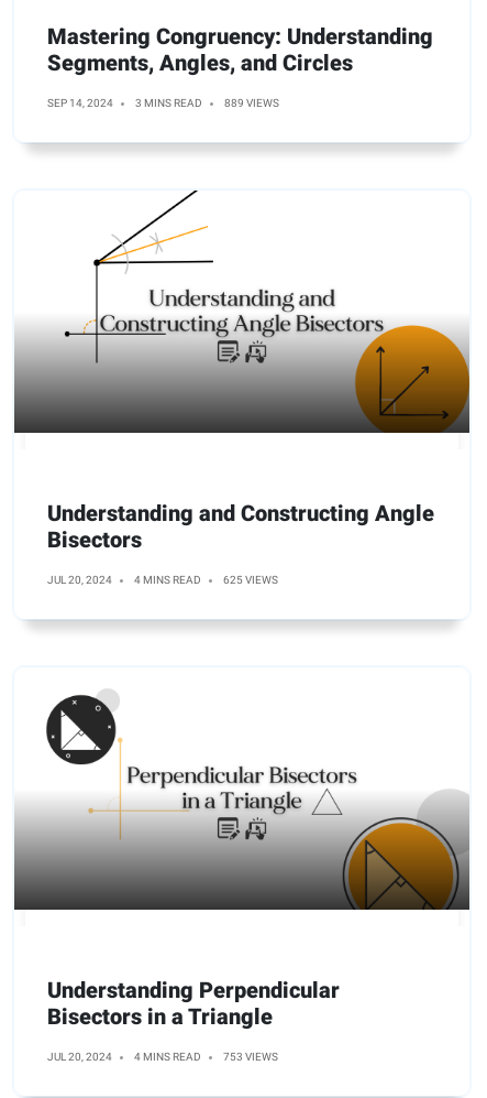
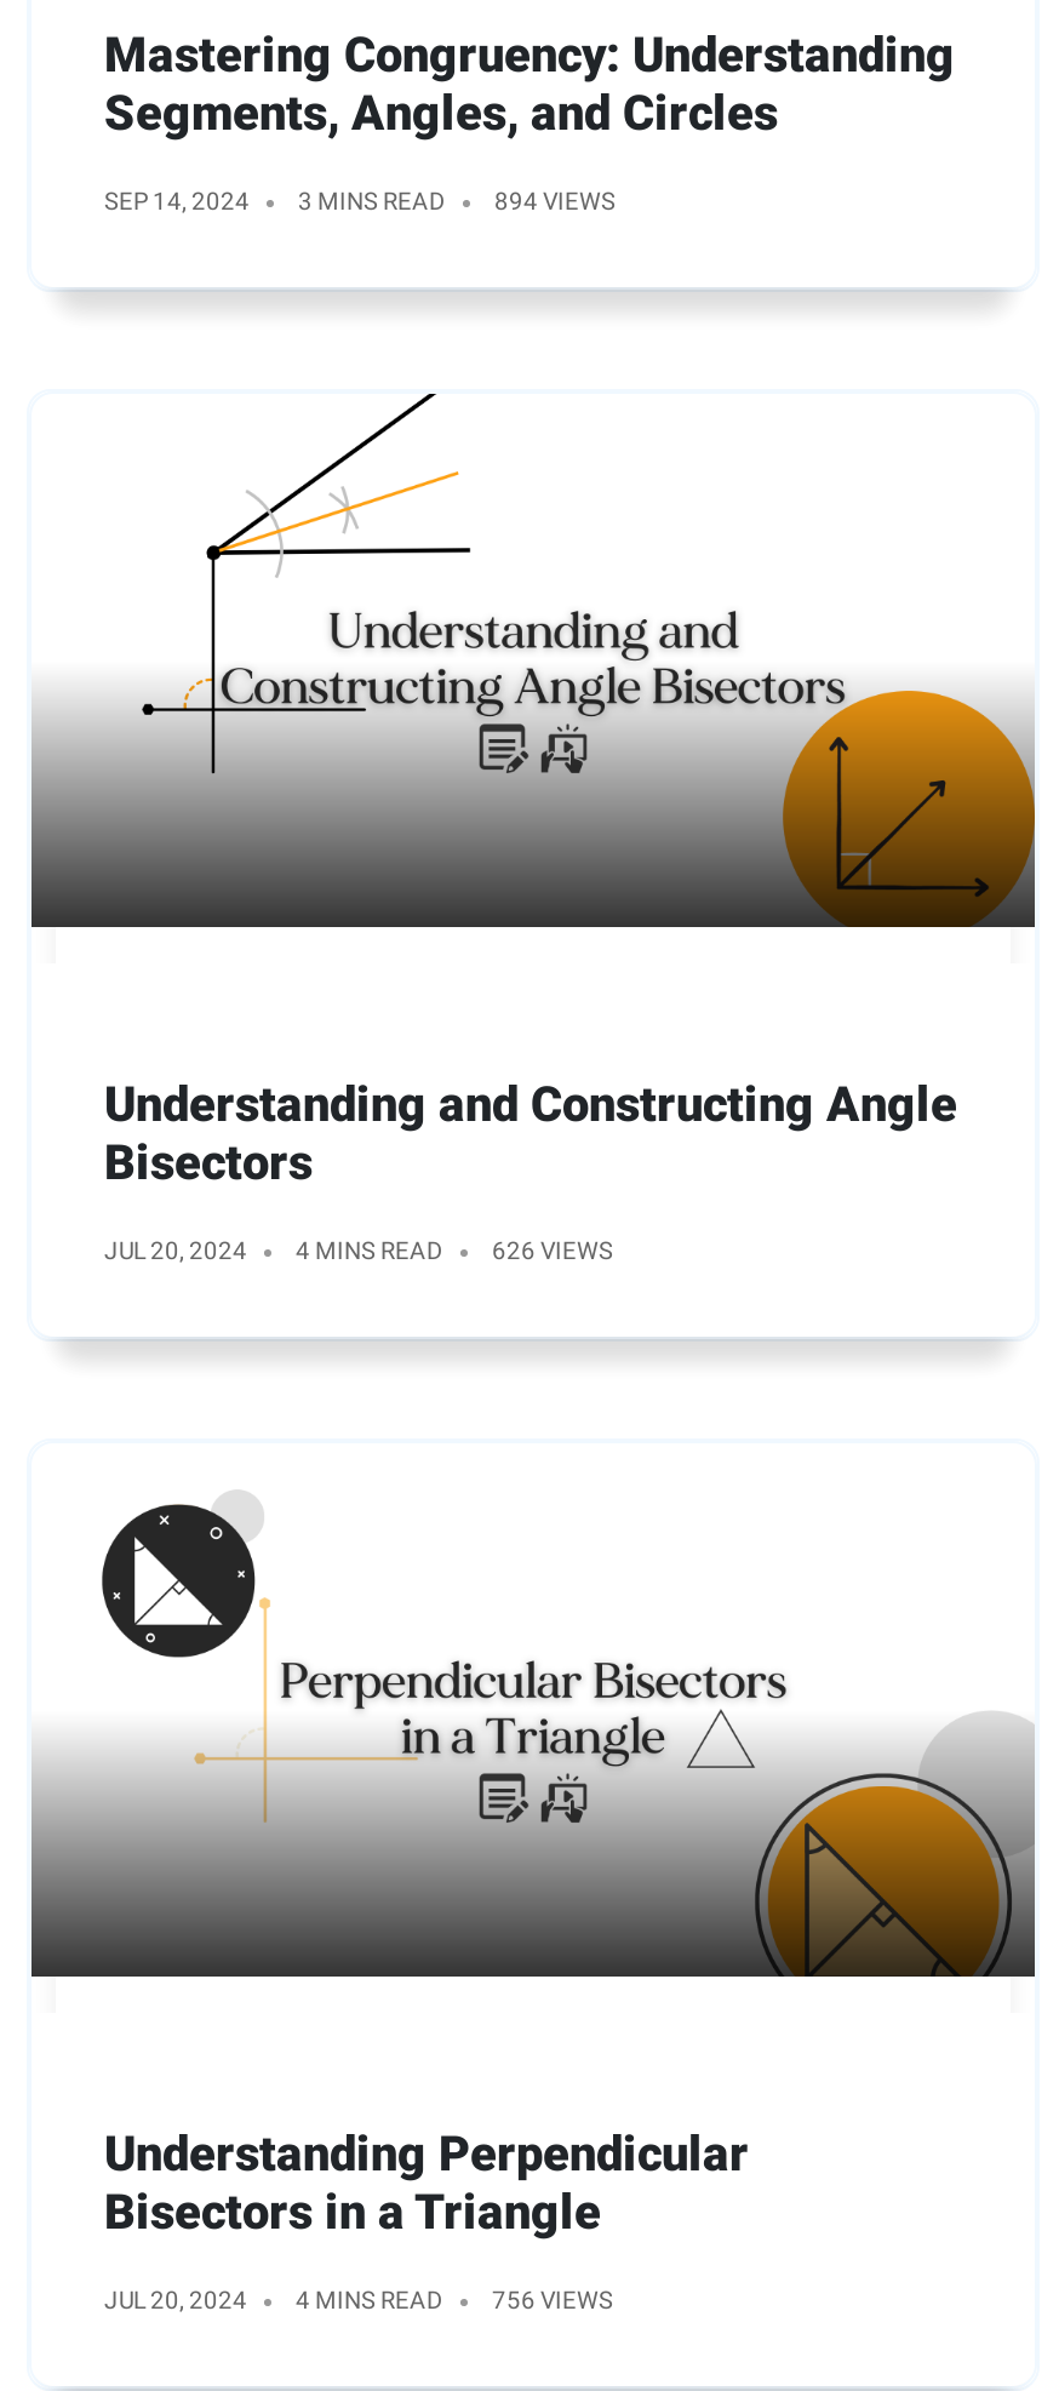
[47,97,279,109] SEP 14, 2024 3 MINS READ 889 VIEWS -> [104,188,616,214] SEP 14, 2024 3 MINS READ 894 VIEWS
[47,574,278,586] JUL 20, 2024 4 MINS READ 625 VIEWS -> [104,1237,613,1264] JUL 20, 2024 4 MINS READ 626 VIEWS
[47,1051,278,1063] JUL 20, 2024 4 MINS READ 753 VIEWS -> [104,2287,613,2313] JUL 20, 2024 4 MINS READ 756 VIEWS

